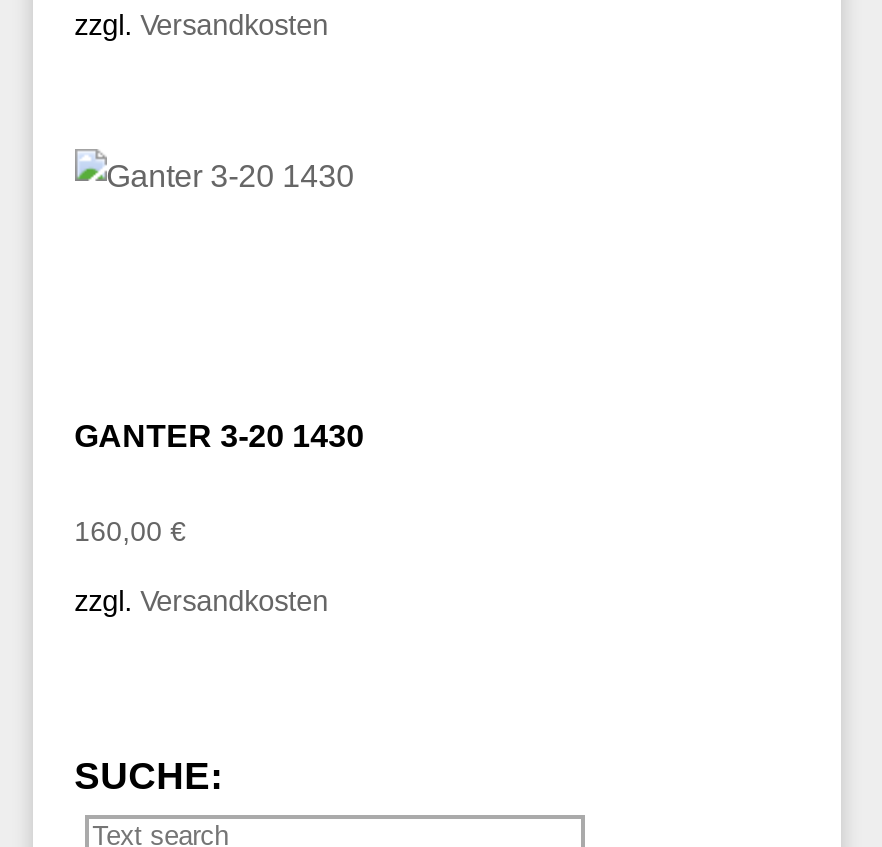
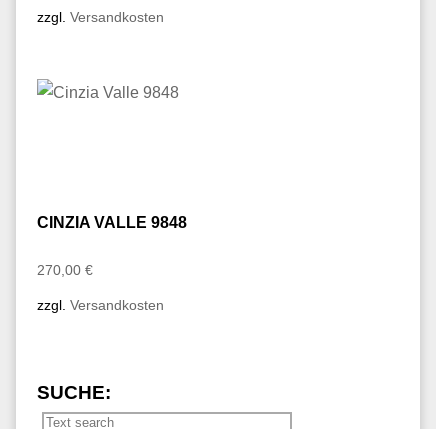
[74,419,364,453] GANTER 3-20 1430 -> [37,214,187,231] CINZIA VALLE 9848
[74,515,186,547] 160,00 € -> [37,262,93,278] 270,00 €

